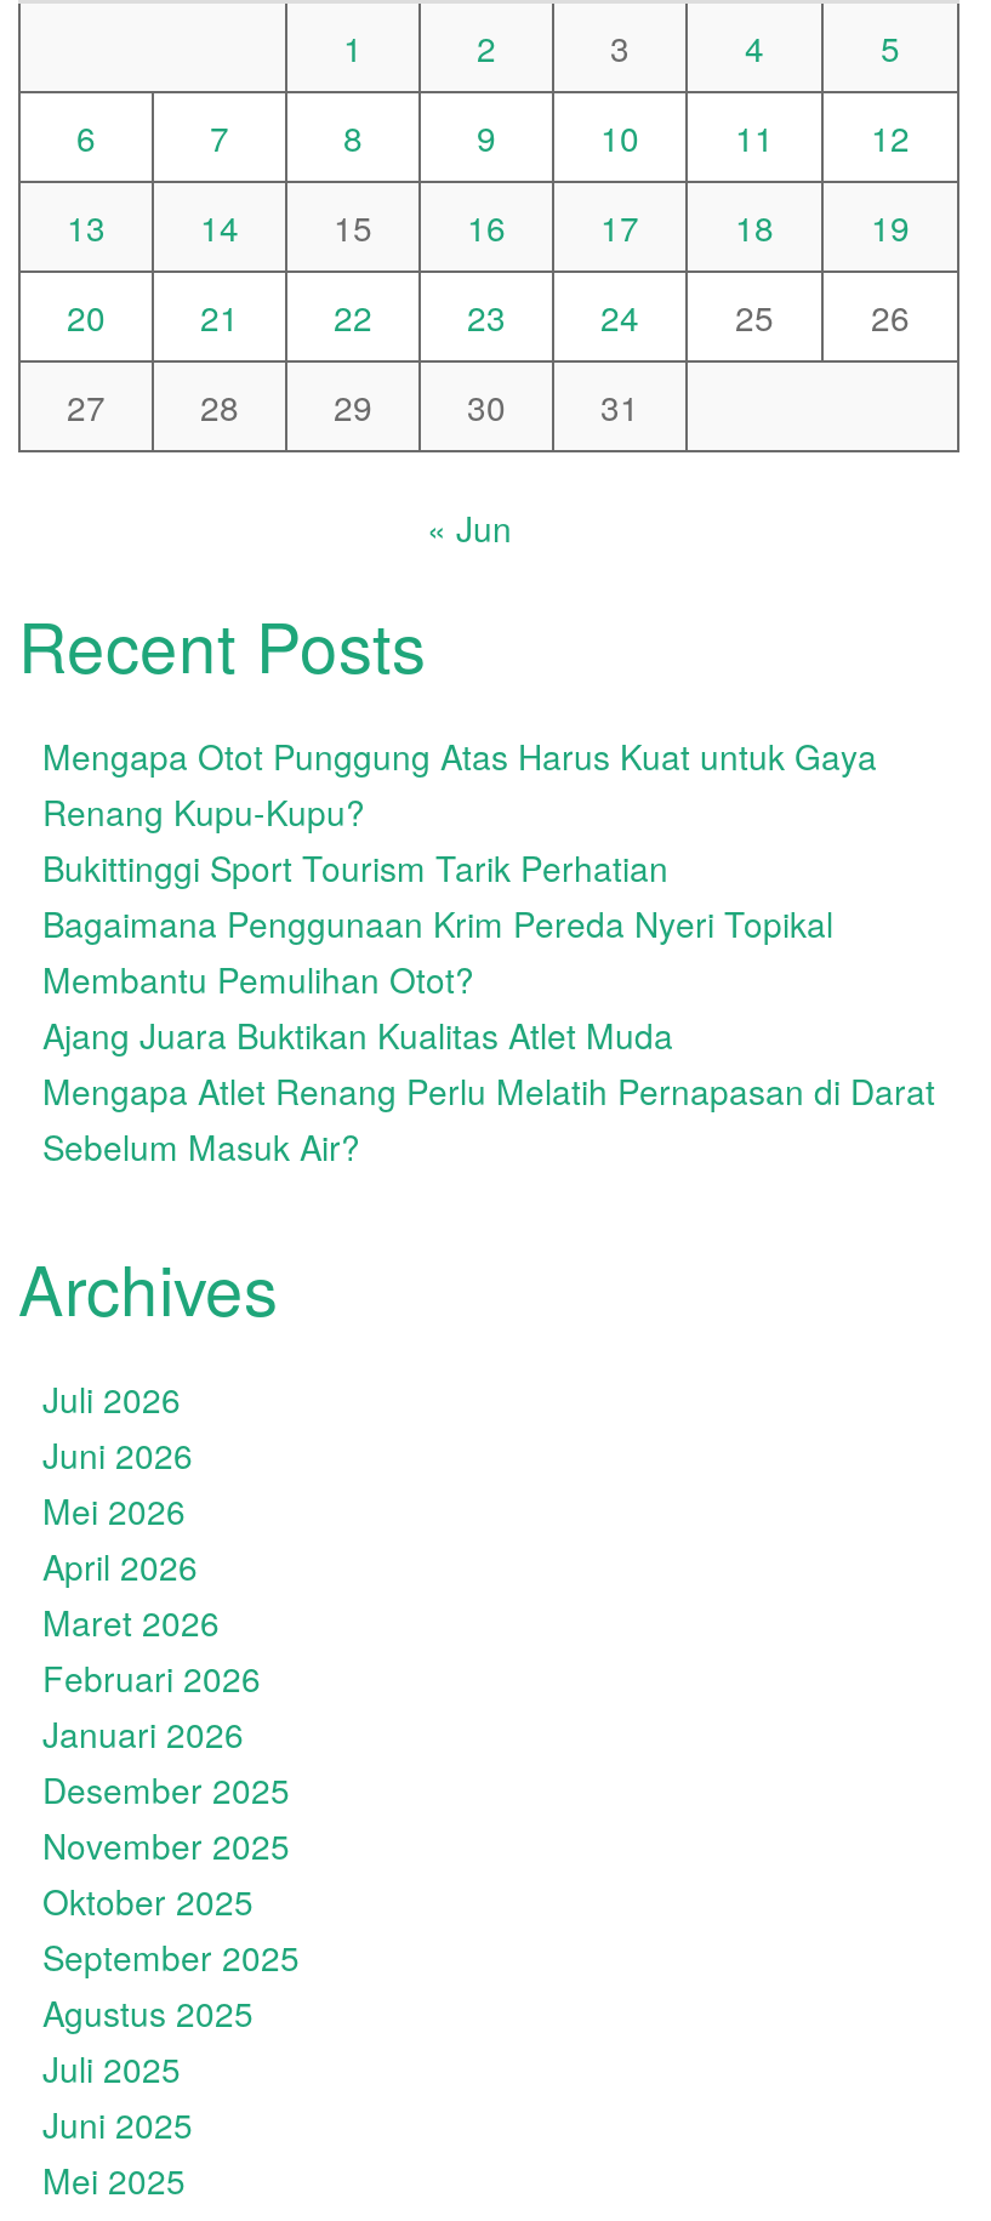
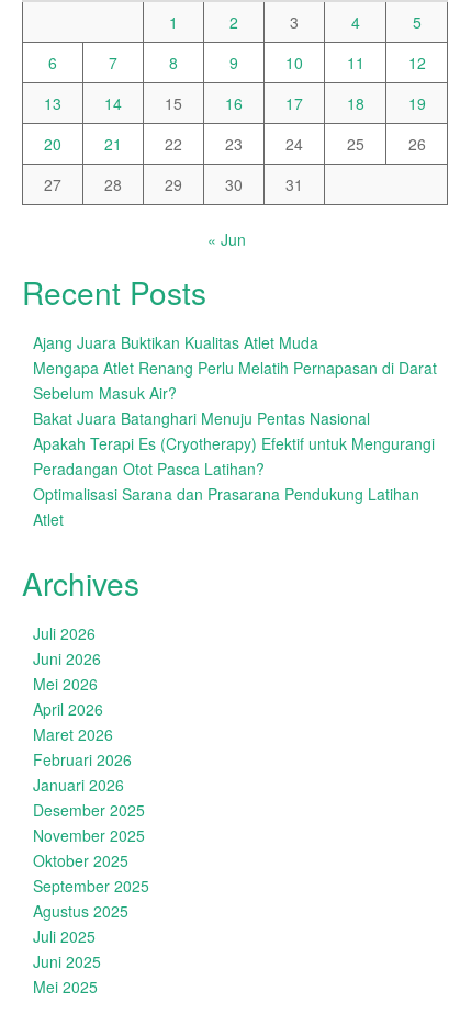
[42,731,877,1003] Mengapa Otot Punggung Atas Harus Kuat untuk Gaya | Renang Kupu-Kupu? | Bukittinggi Sport Tourism Tarik Perhatian | Bagaimana Penggunaan Krim Pereda Nyeri Topikal | Membantu Pemulihan Otot? -> none
moved [42,1010,935,1171] -> [33,331,437,404]: Ajang Juara Buktikan Kualitas Atlet Muda | Mengapa Atlet Renang Perlu Melatih Pernapasan di Darat | Sebelum Masuk Air?
none -> [33,407,435,530] Bakat Juara Batanghari Menuju Pentas Nasional | Apakah Terapi Es (Cryotherapy) Efektif untuk Mengurangi | Peradangan Otot Pasca Latihan? | Optimalisasi Sarana dan Prasarana Pendukung Latihan | Atlet

